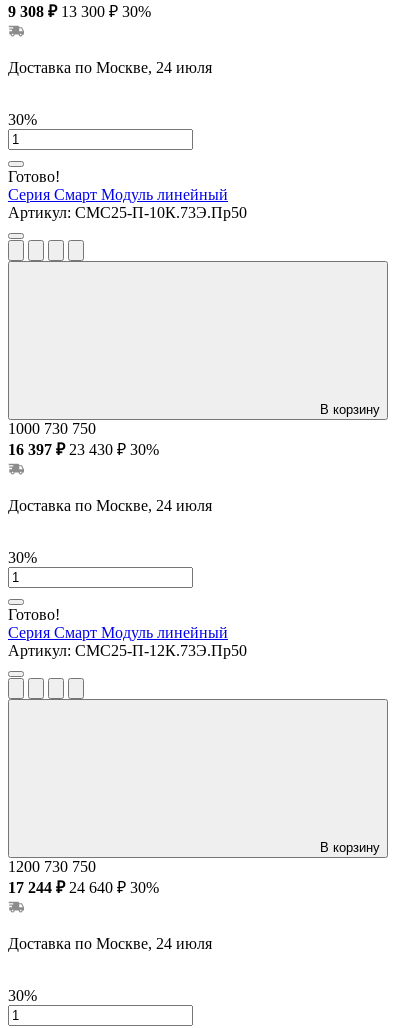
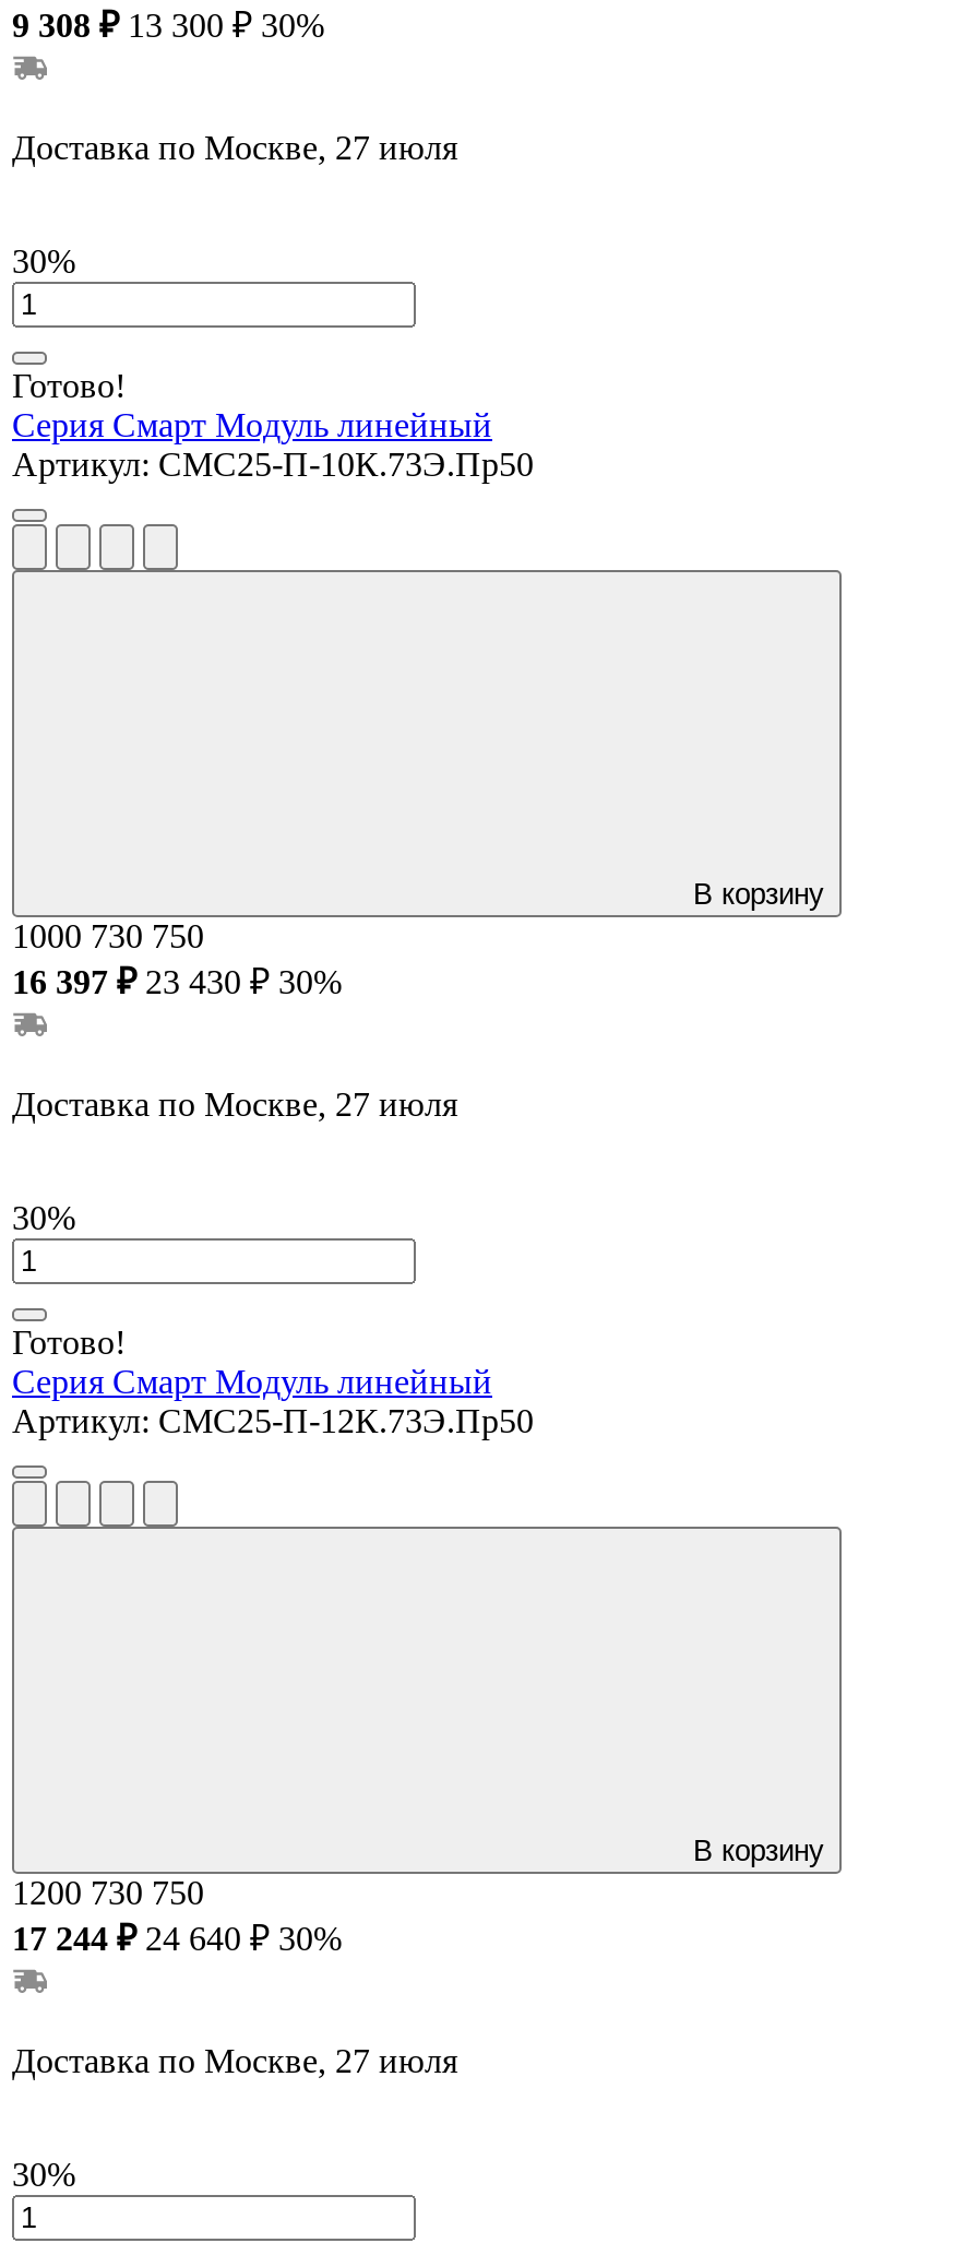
[8,59,212,76] Доставка по Москве, 24 июля -> [12,128,457,166] Доставка по Москве, 27 июля
[8,497,212,514] Доставка по Москве, 24 июля -> [12,1085,457,1122] Доставка по Москве, 27 июля
[8,935,212,952] Доставка по Москве, 24 июля -> [12,2042,457,2079] Доставка по Москве, 27 июля

